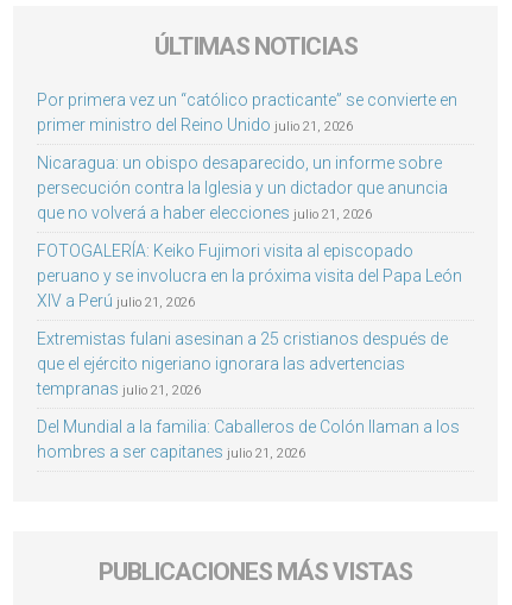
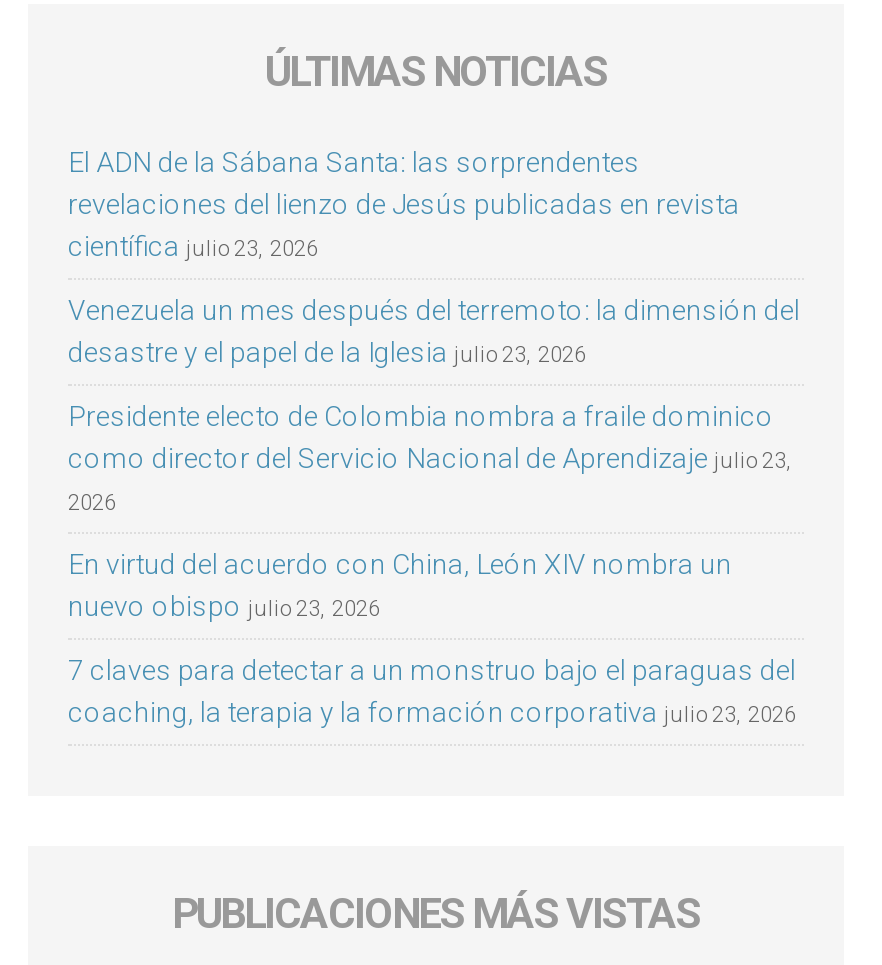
[37,91,462,461] Por primera vez un “católico practicante” se convierte en | primer ministro del Reino Unido julio 21, 2026 | Nicaragua: un obispo desaparecido, un informe sobre | persecución contra la Iglesia y un dictador que anuncia | que no volverá a haber elecciones julio 21, 2026 | FOTOGALERÍA: Keiko Fujimori visita al episcopado | peruano y se involucra en la próxima visita del Papa León | XIV a Perú julio 21, 2026 | Extremistas fulani asesinan a 25 cristianos después de | que el ejército nigeriano ignorara las advertencias | tempranas julio 21, 2026 | Del Mundial a la familia: Caballeros de Colón llaman a los | hombres a ser capitanes julio 21, 2026 -> [68,146,800,728] El ADN de la Sábana Santa: las sorprendentes | revelaciones del lienzo de Jesús publicadas en revista | científica julio 23, 2026 | Venezuela un mes después del terremoto: la dimensión del | desastre y el papel de la Iglesia julio 23, 2026 | Presidente electo de Colombia nombra a fraile dominico | como director del Servicio Nacional de Aprendizaje julio 23, | 2026 | En virtud del acuerdo con China, León XIV nombra un | nuevo obispo julio 23, 2026 | 7 claves para detectar a un monstruo bajo el paraguas del | coaching, la terapia y la formación corporativa julio 23, 2026

